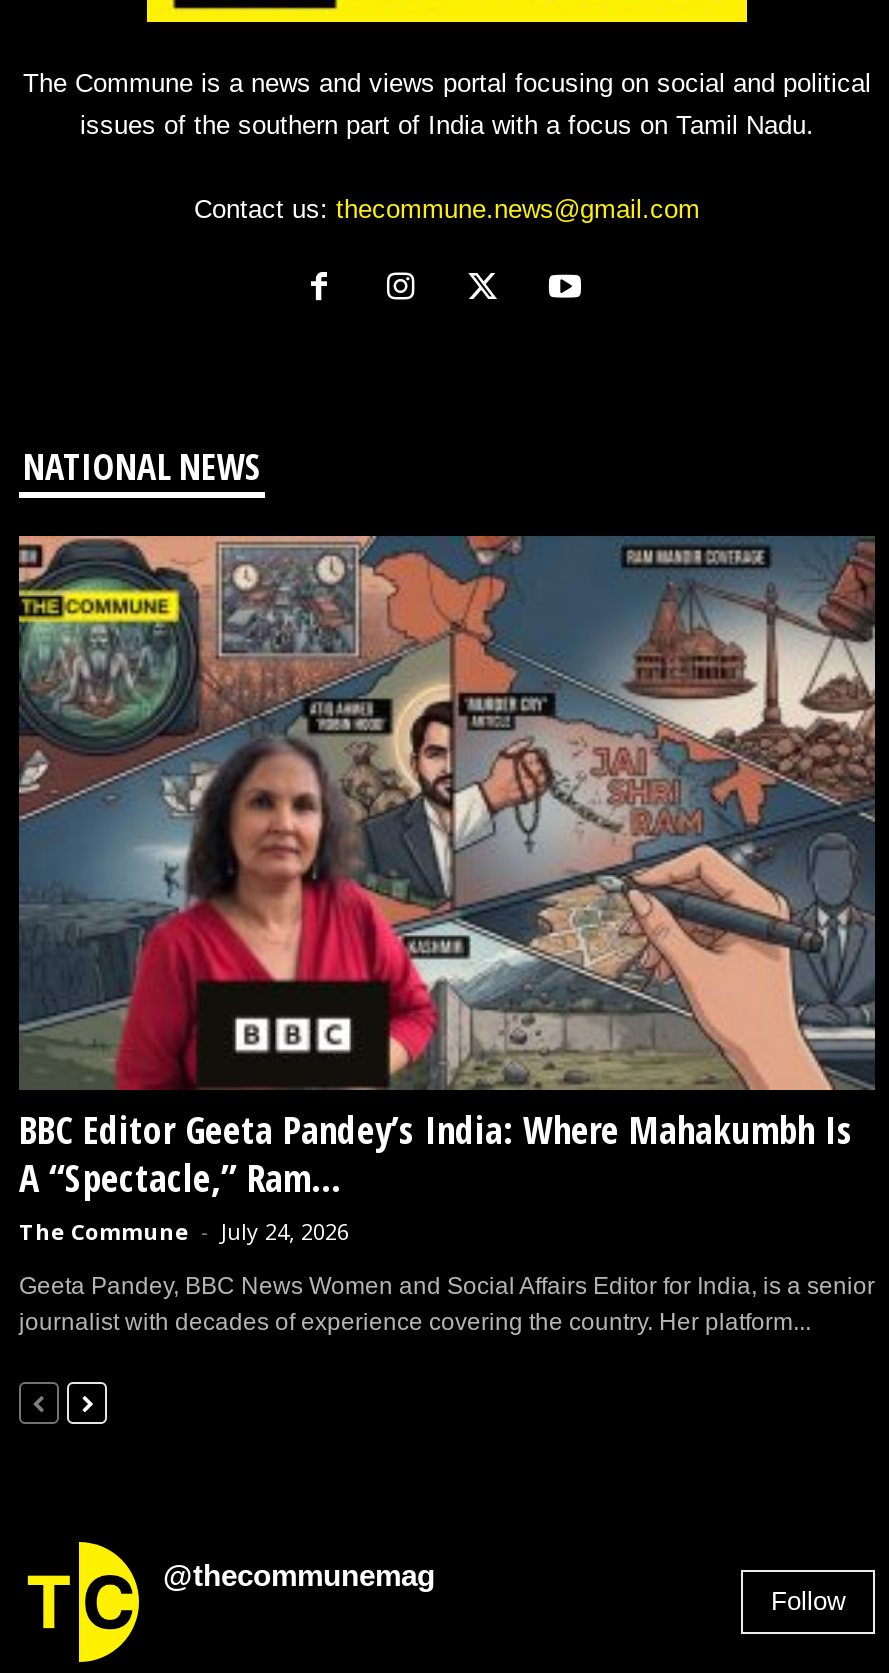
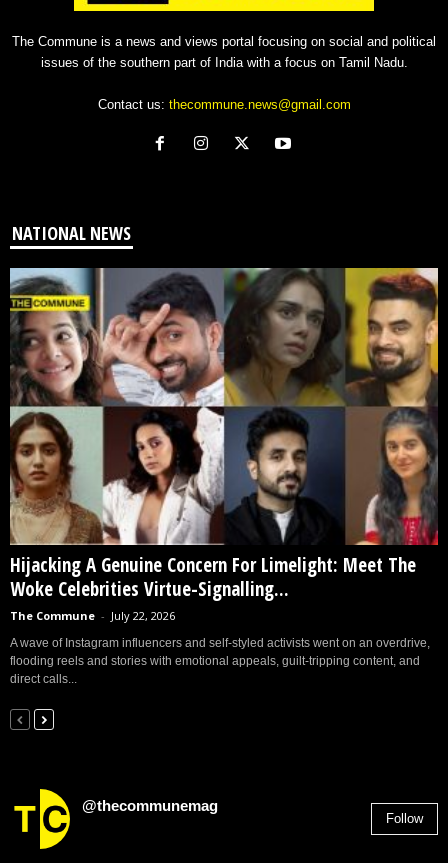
[19,534,877,1245] [image] | BBC Editor Geeta Pandey’s India: Where Mahakumbh Is | A “Spectacle,” Ram... | The Commune - July 24, 2026 -> [9,267,439,623] [image] | Hijacking A Genuine Concern For Limelight: Meet The | Woke Celebrities Virtue-Signalling... | The Commune - July 22, 2026
[19,1271,875,1335] Geeta Pandey, BBC News Women and Social Affairs Editor for India, is a senior | journalist with decades of experience covering the country. Her platform... -> [10,636,430,686] A wave of Instagram influencers and self-styled activists went on an overdrive, | flooding reels and stories with emotional appeals, guilt-tripping content, and | direct calls...

